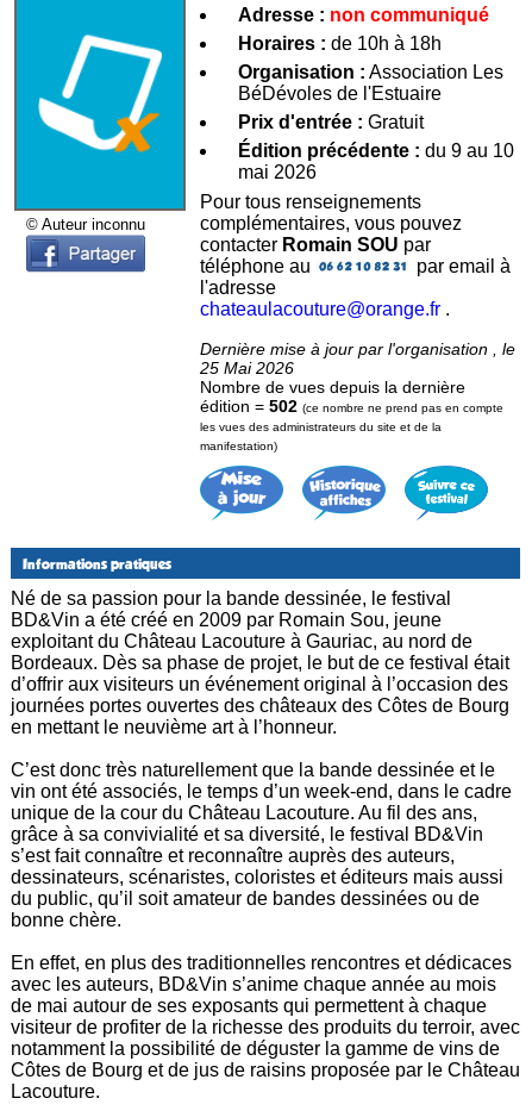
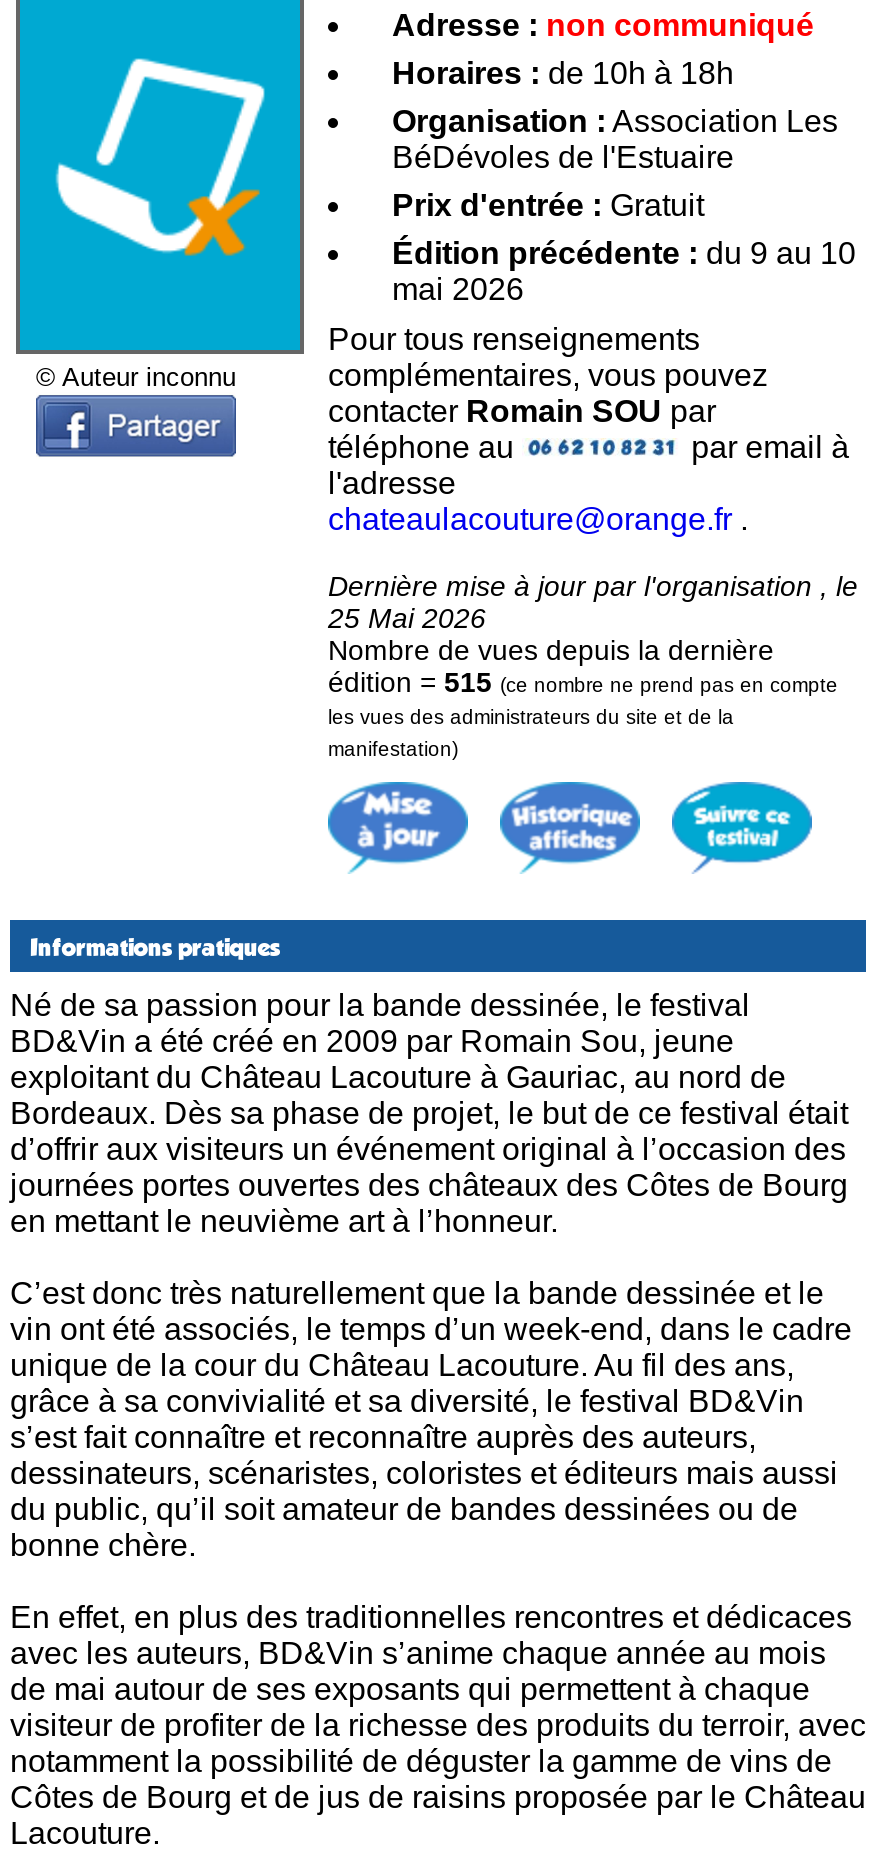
[200,396,503,415] édition = 502 (ce nombre ne prend pas en compte -> [328,666,838,698] édition = 515 (ce nombre ne prend pas en compte

